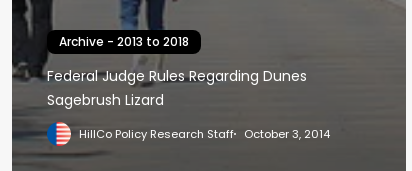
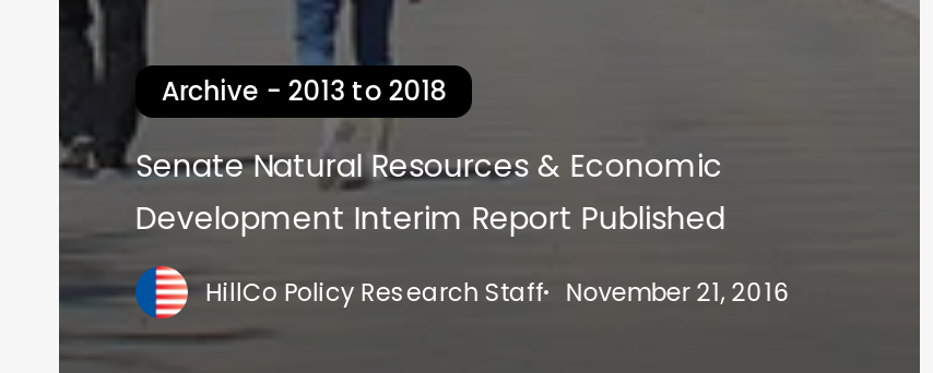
[47,66,307,110] Federal Judge Rules Regarding Dunes | Sagebrush Lizard -> [135,145,725,241] Senate Natural Resources & Economic | Development Interim Report Published
[79,126,330,142] HillCo Policy Research Staff October 3, 2014 -> [205,275,790,310] HillCo Policy Research Staff November 21, 2016

